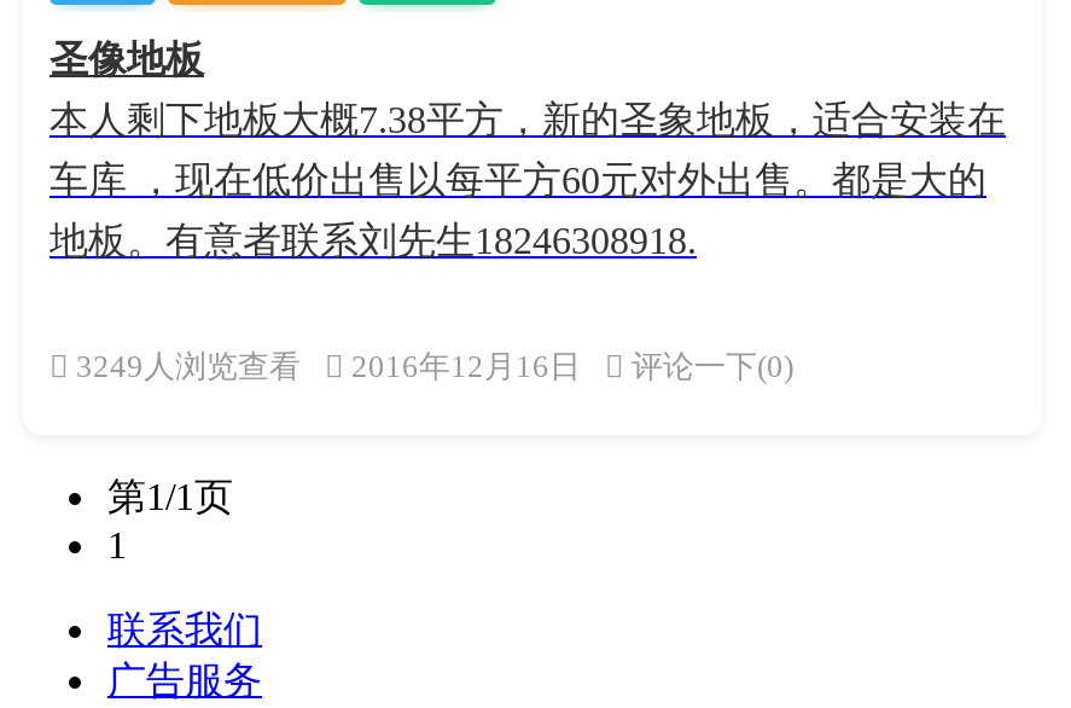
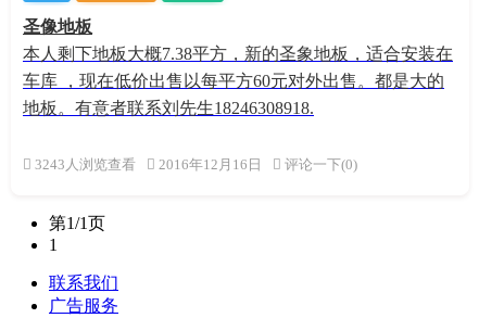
[76,347,793,384] 3249人浏览查看 2016年12月16日 评论一下(0) -> [35,156,357,172] 3243人浏览查看 2016年12月16日 评论一下(0)

